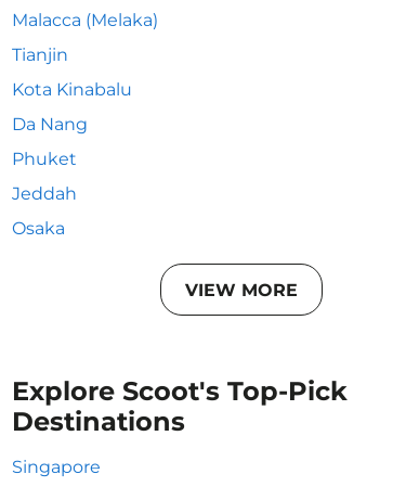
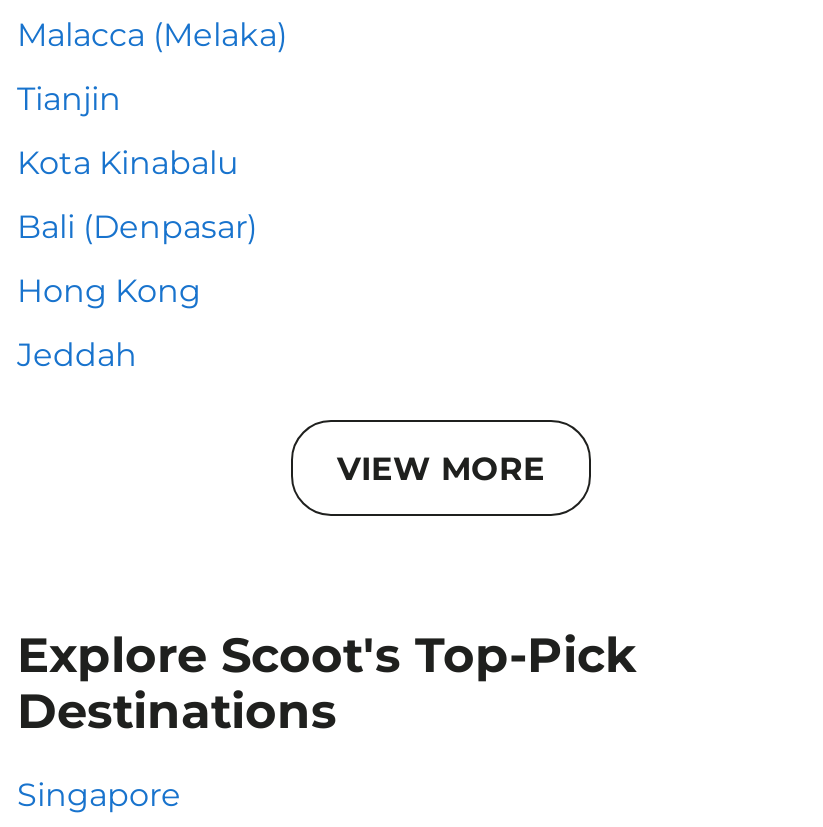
[12,114,88,134] Da Nang -> [17,208,257,246] Bali (Denpasar)
[12,149,77,169] Phuket -> [17,272,201,310] Hong Kong
[12,218,65,239] Osaka -> none

